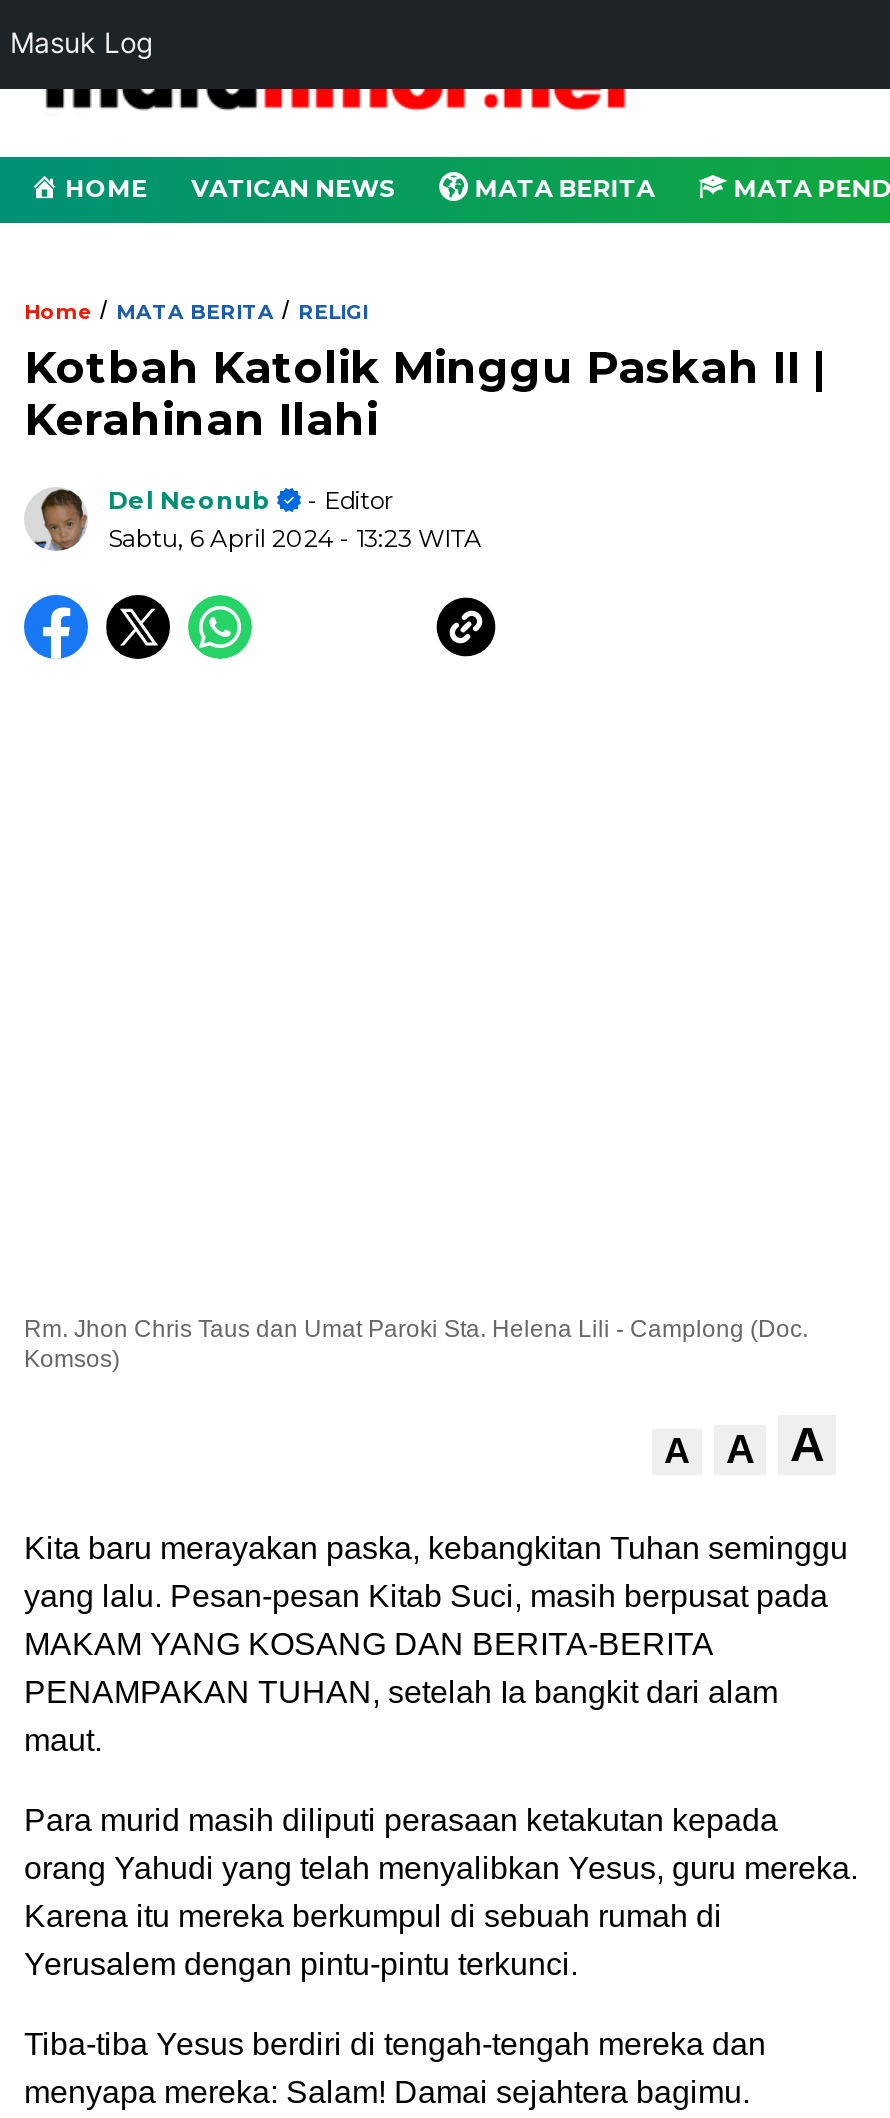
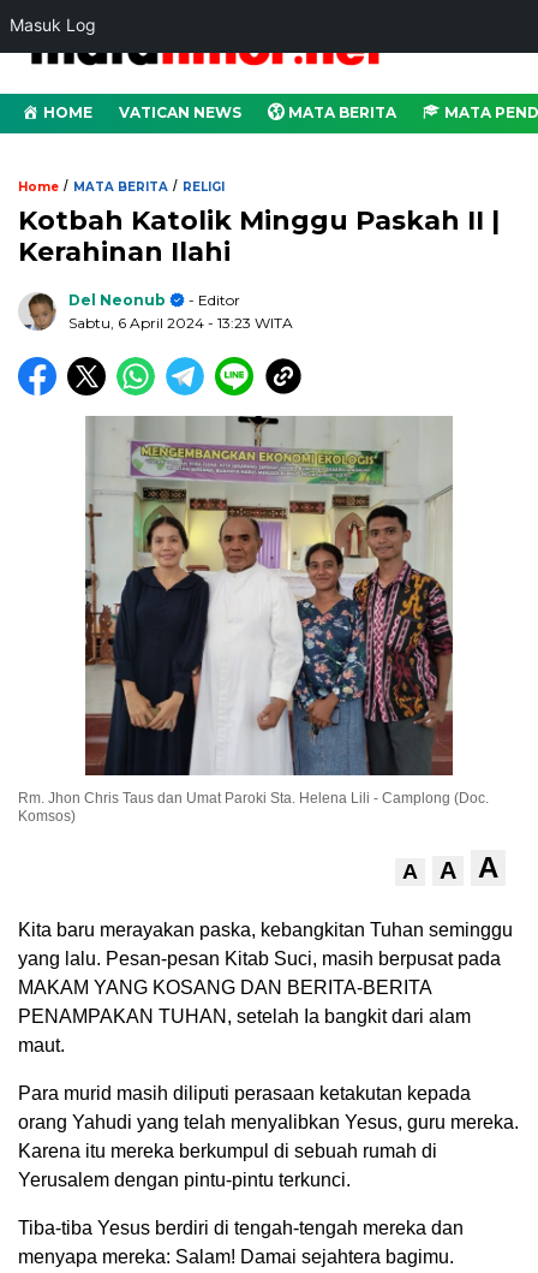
none -> [84,415,454,777] [image]
none -> [165,356,205,397] [image]
none -> [214,356,255,397] [image]

